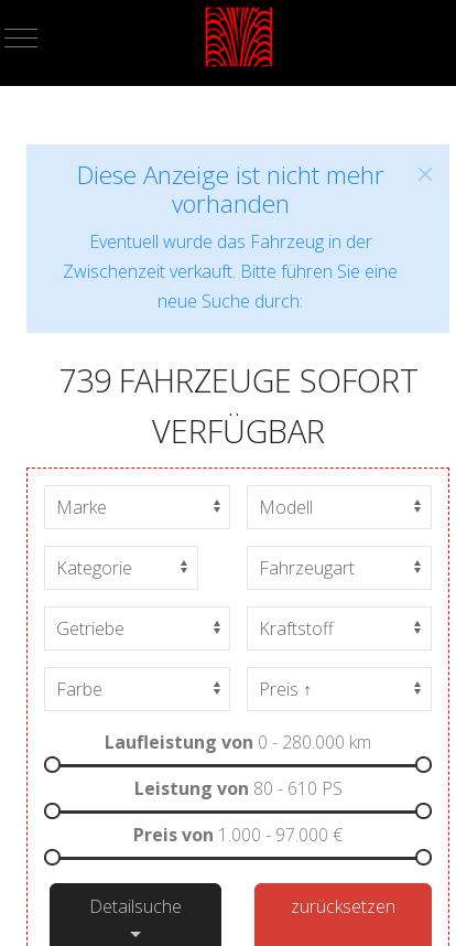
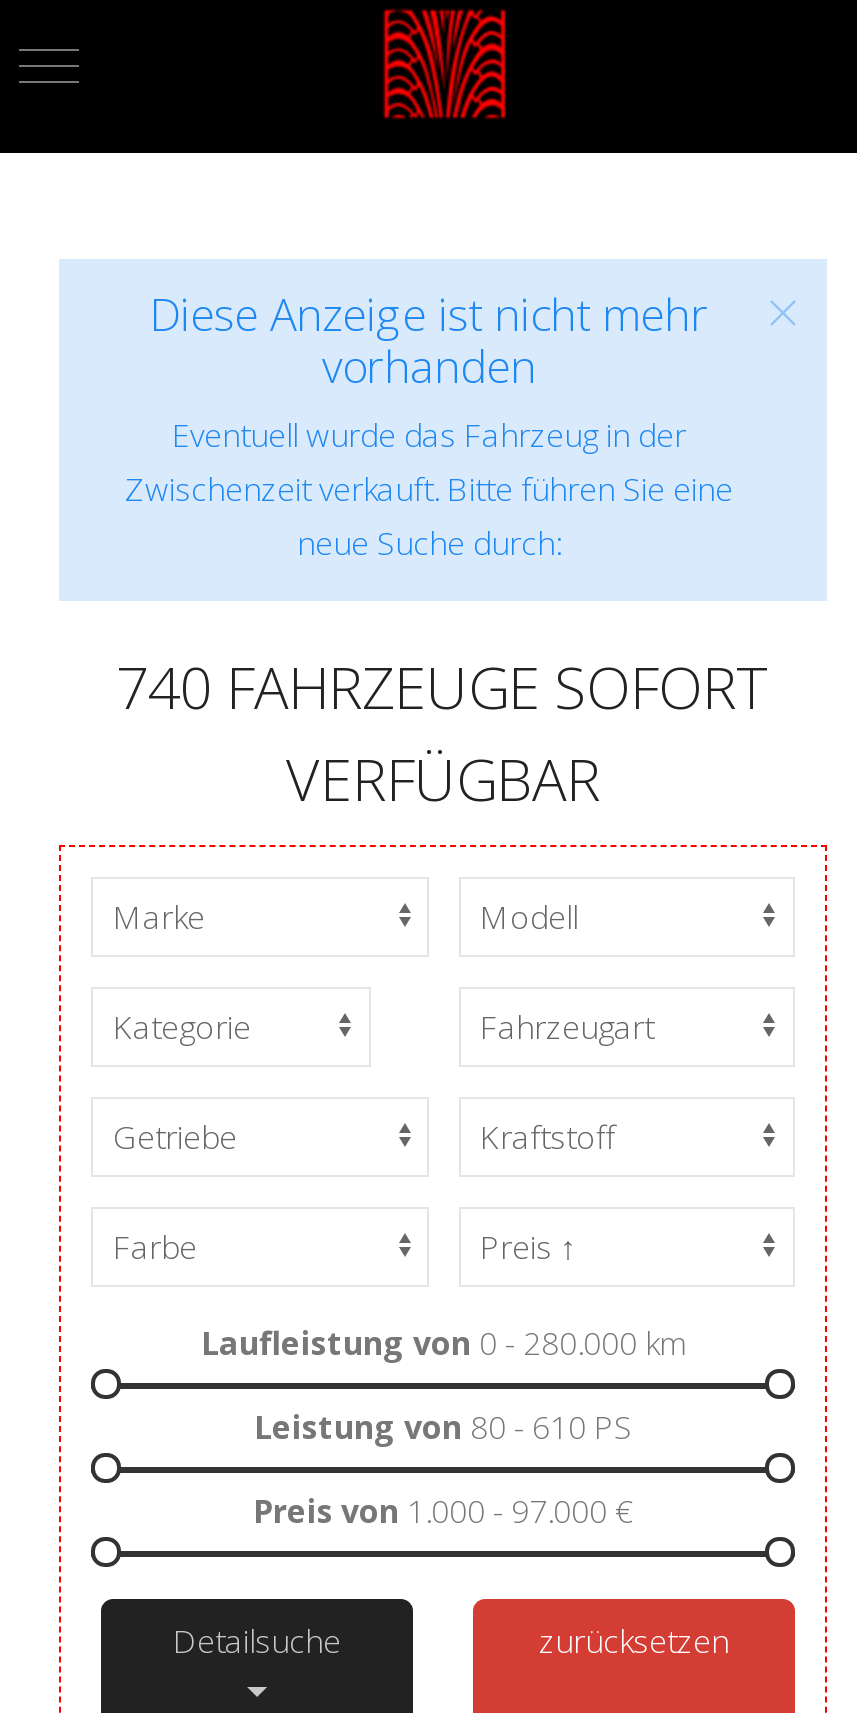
[58,359,418,402] 739 FAHRZEUGE SOFORT -> [116,648,770,726] 740 FAHRZEUGE SOFORT

